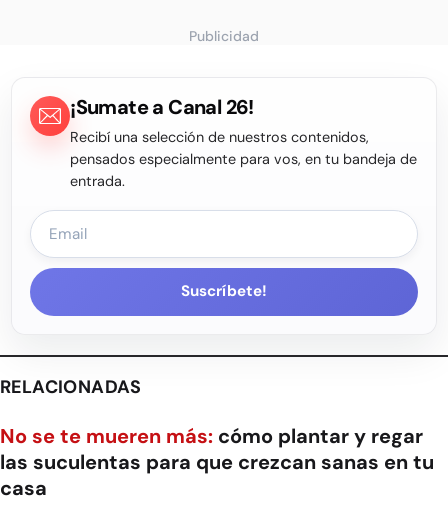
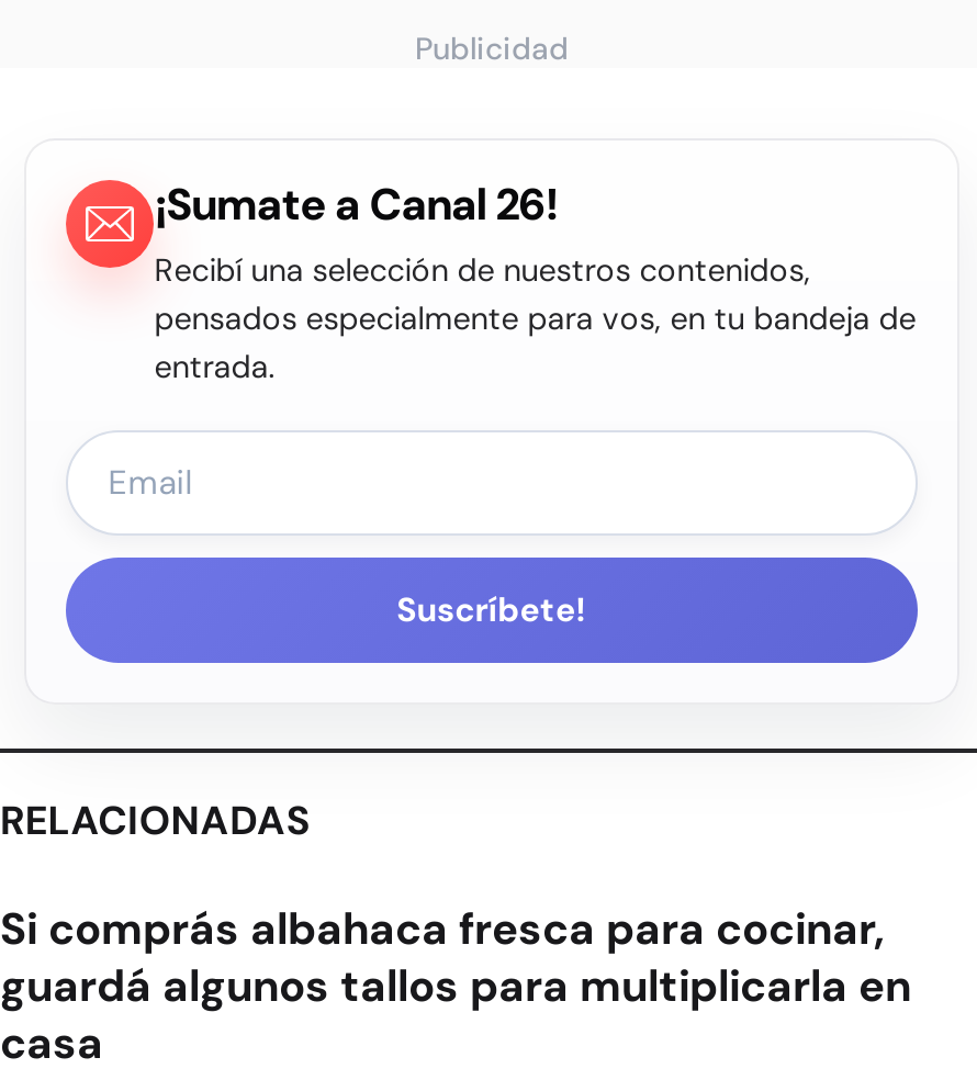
[0,423,434,475] No se te mueren más: cómo plantar y regar | las suculentas para que crezcan sanas en tu -> [0,900,911,1014] Si comprás albahaca fresca para cocinar, | guardá algunos tallos para multiplicarla en

